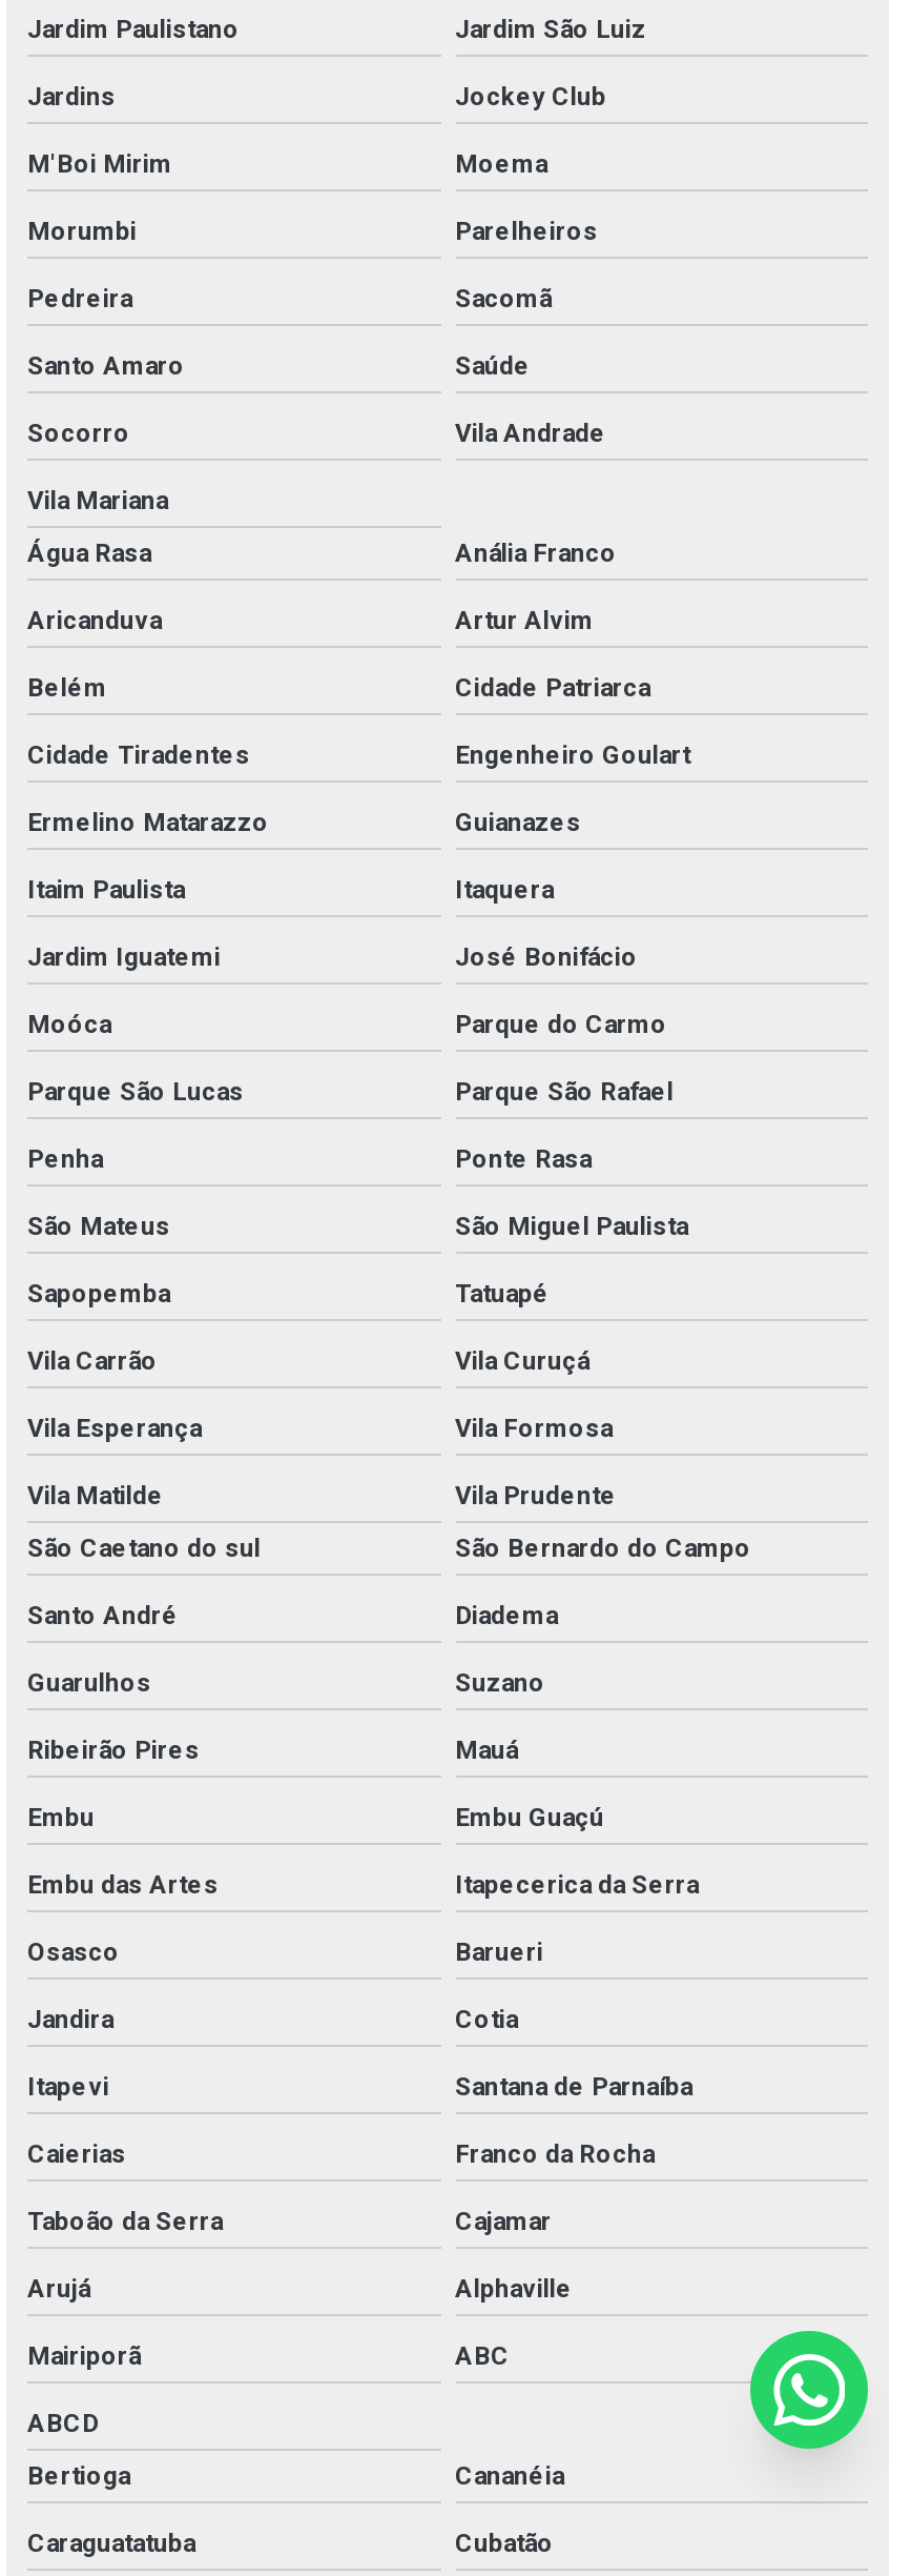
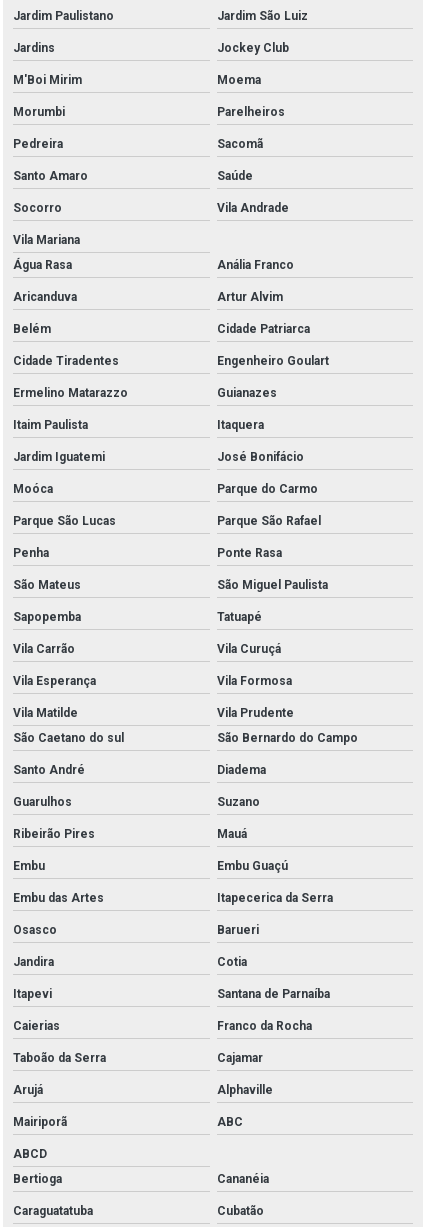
[748,2329,870,2463] [image] -> none

